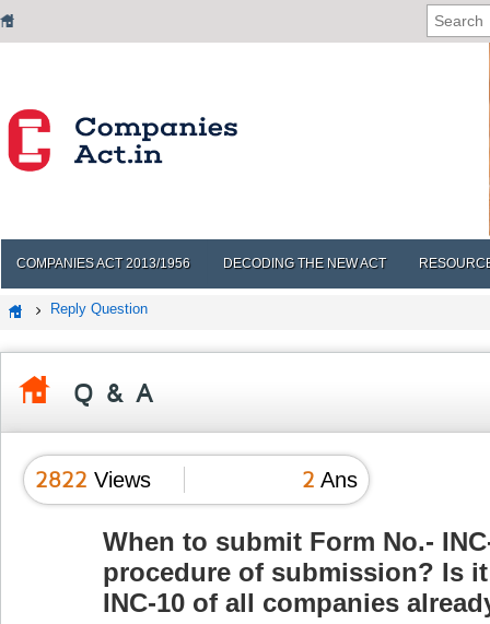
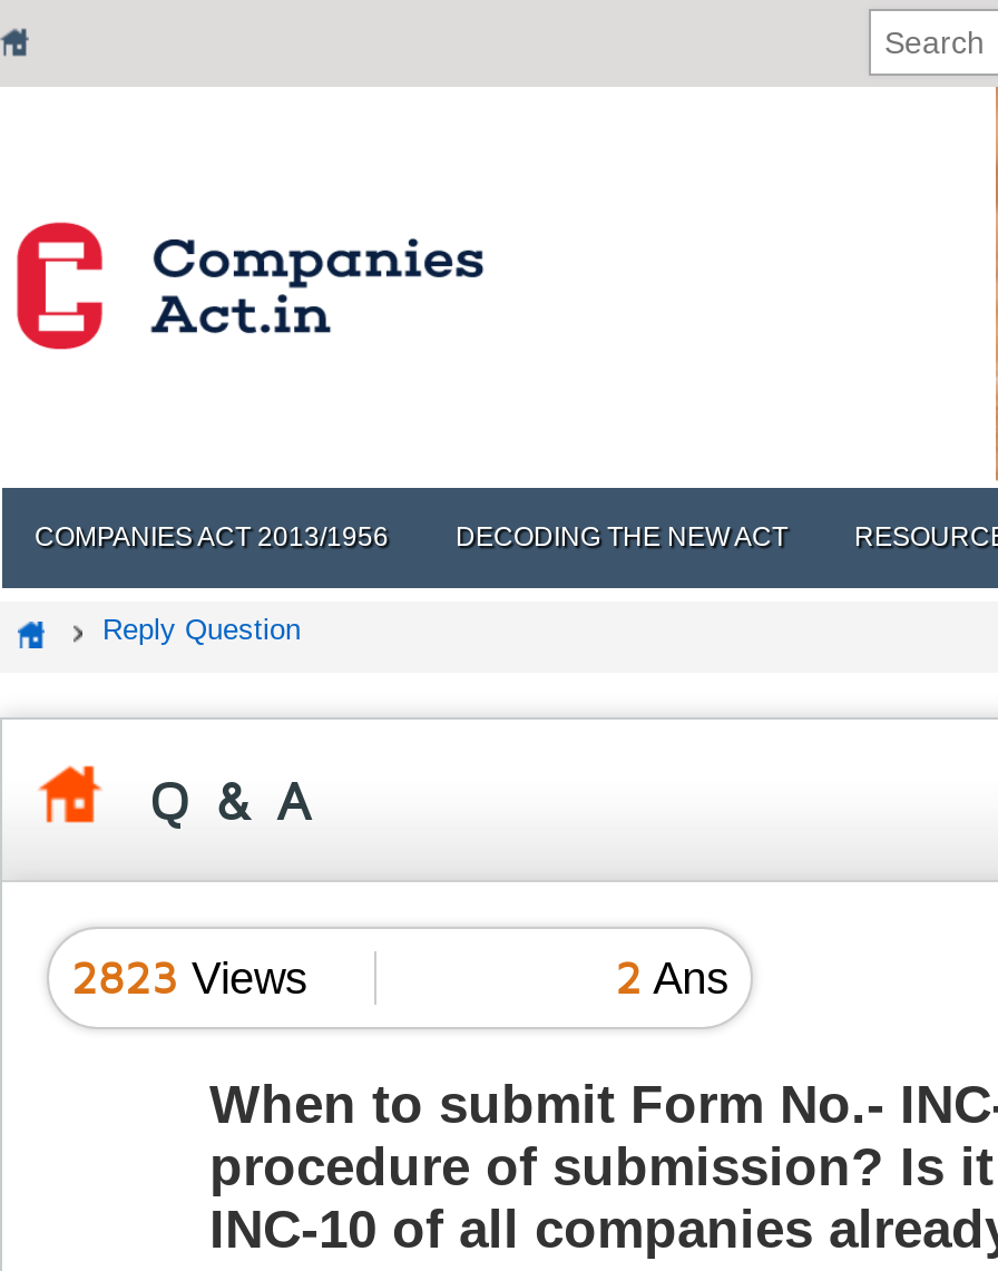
[35,467,151,492] 2822 Views -> [71,951,307,1003] 2823 Views

